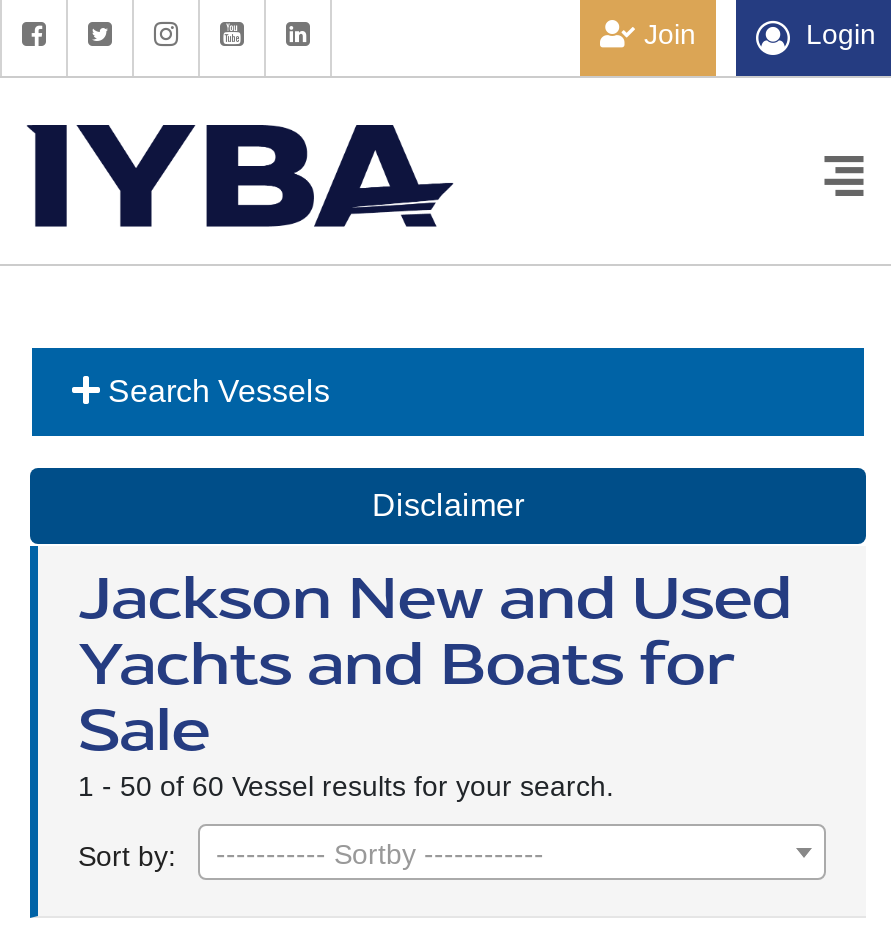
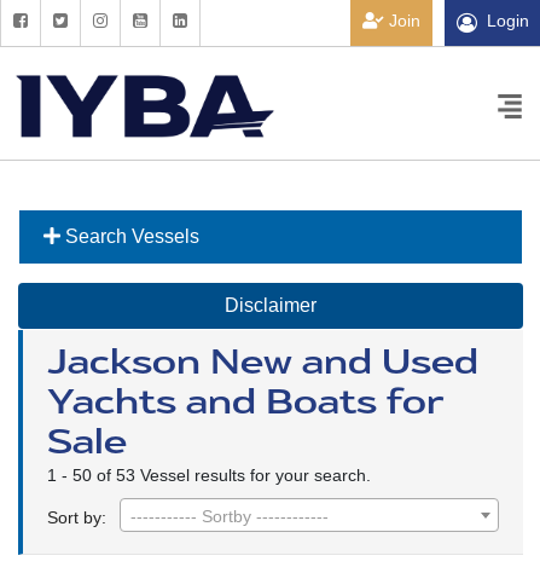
[78,770,614,802] 1 - 50 of 60 Vessel results for your search. -> [47,465,371,485] 1 - 50 of 53 Vessel results for your search.

